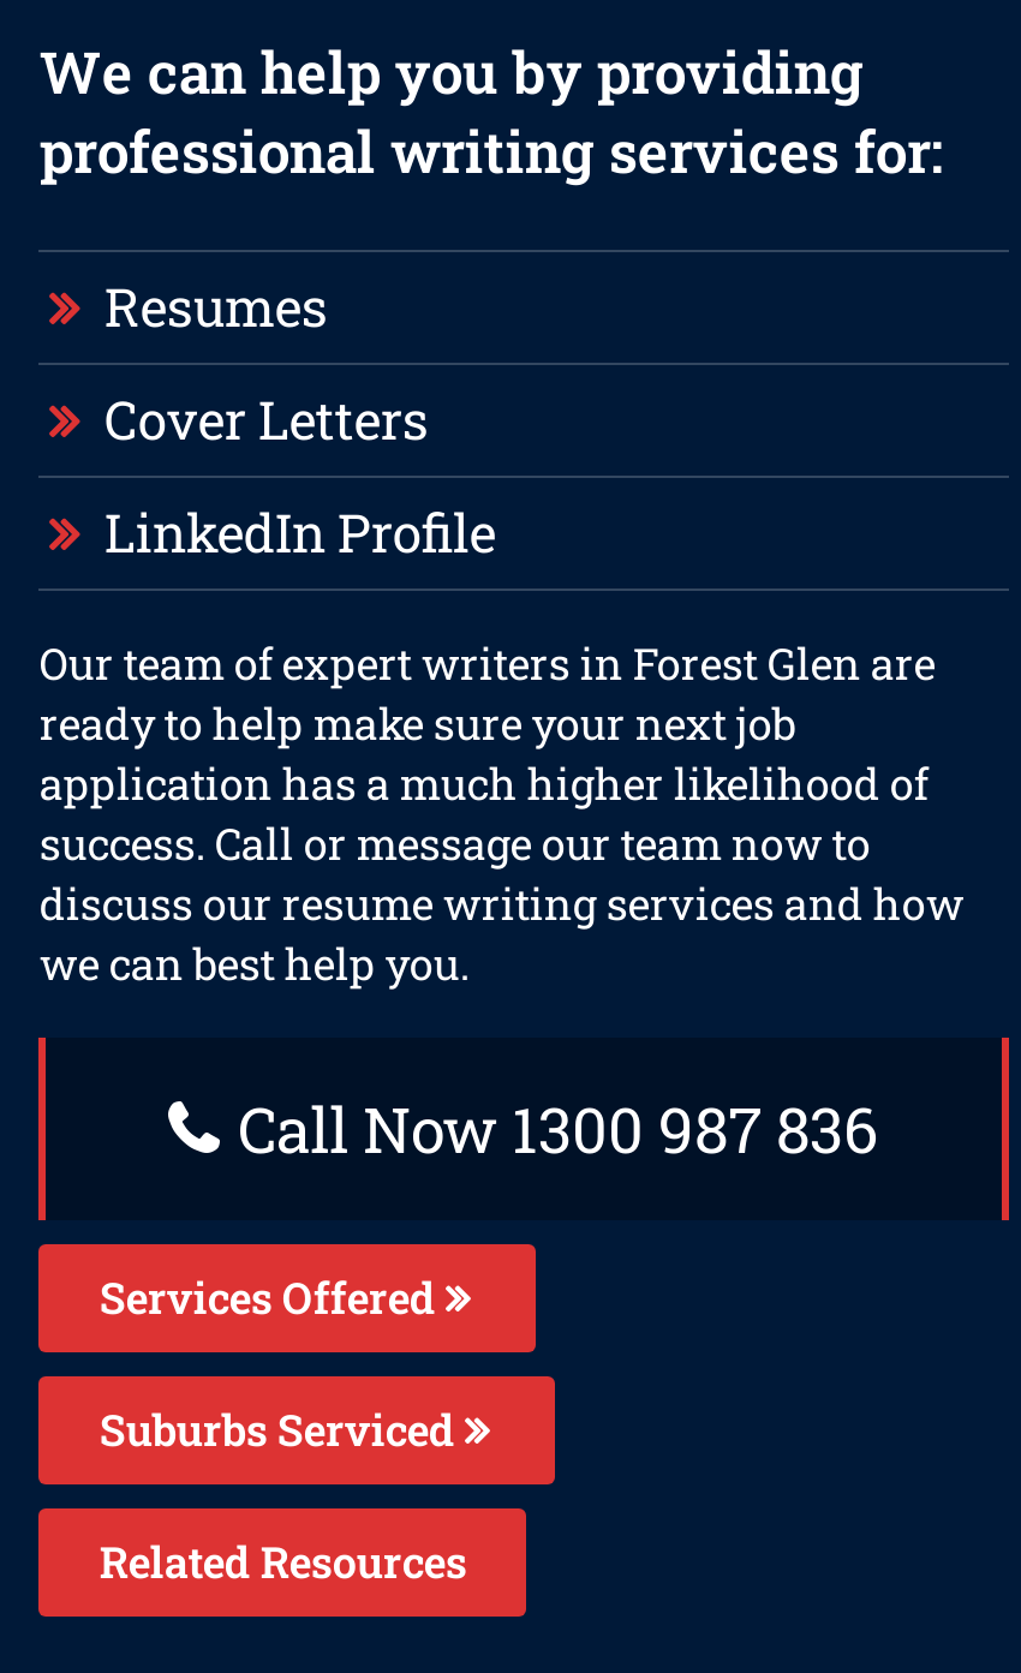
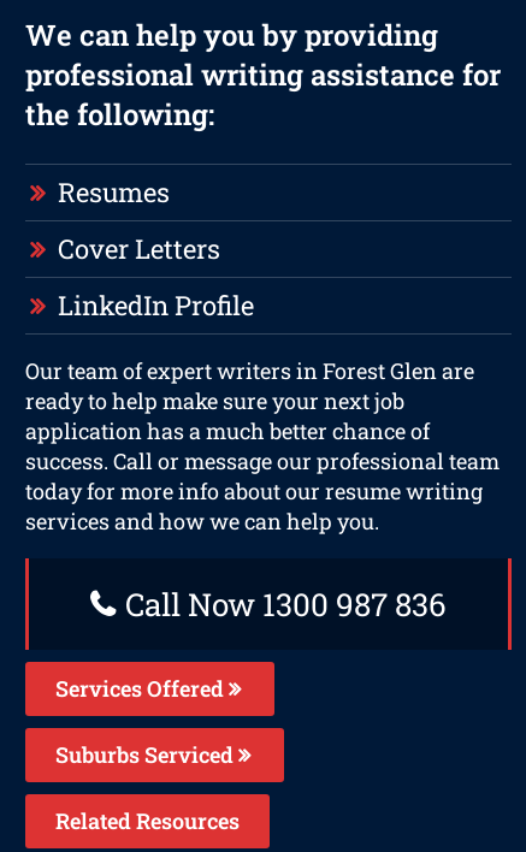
[39,113,943,190] professional writing services for: -> [26,55,501,134] professional writing assistance for | the following:
[39,754,964,992] application has a much higher likelihood of | success. Call or message our team now to | discuss our resume writing services and how | we can best help you. -> [26,416,500,536] application has a much better chance of | success. Call or message our professional team | today for more info about our resume writing | services and how we can help you.

